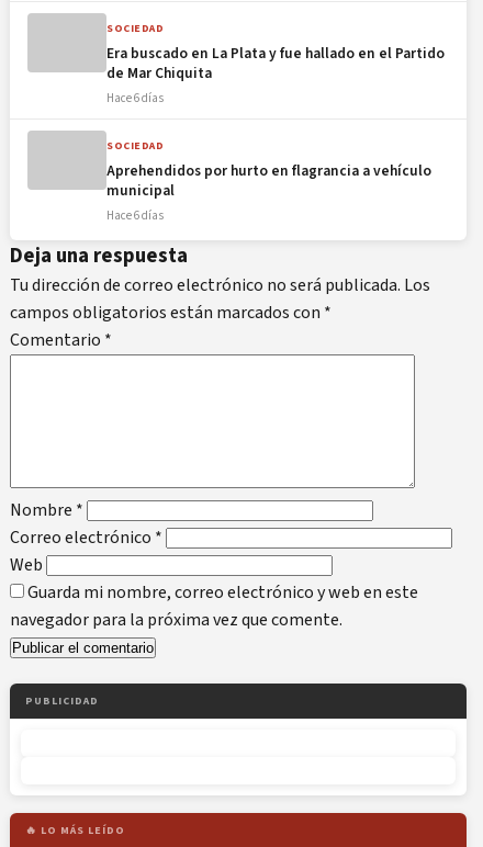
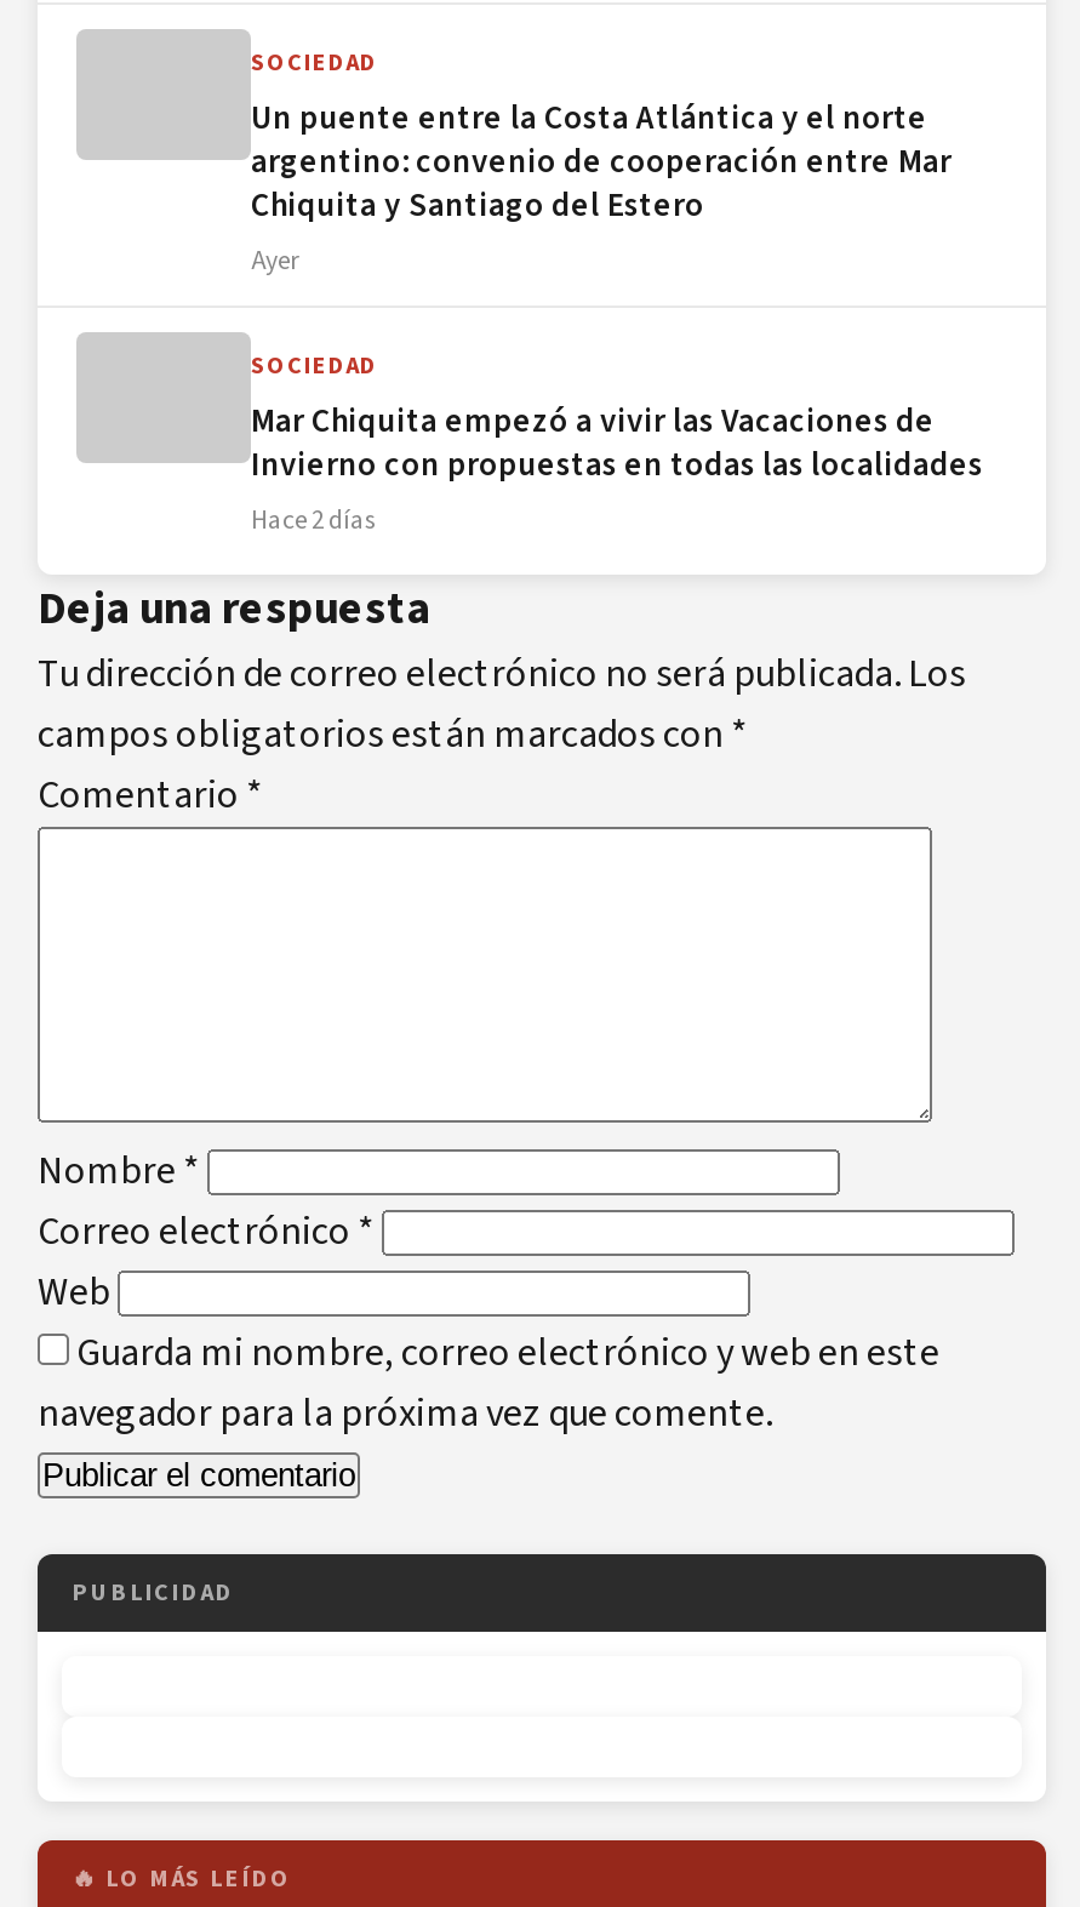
[106,42,445,106] Era buscado en La Plata y fue hallado en el Partido | de Mar Chiquita | Hace 6 días -> [251,93,952,278] Un puente entre la Costa Atlántica y el norte | argentino: convenio de cooperación entre Mar | Chiquita y Santiago del Estero | Ayer
[106,160,431,223] Aprehendidos por hurto en flagrancia a vehículo | municipal | Hace 6 días -> [251,396,983,537] Mar Chiquita empezó a vivir las Vacaciones de | Invierno con propuestas en todas las localidades | Hace 2 días

